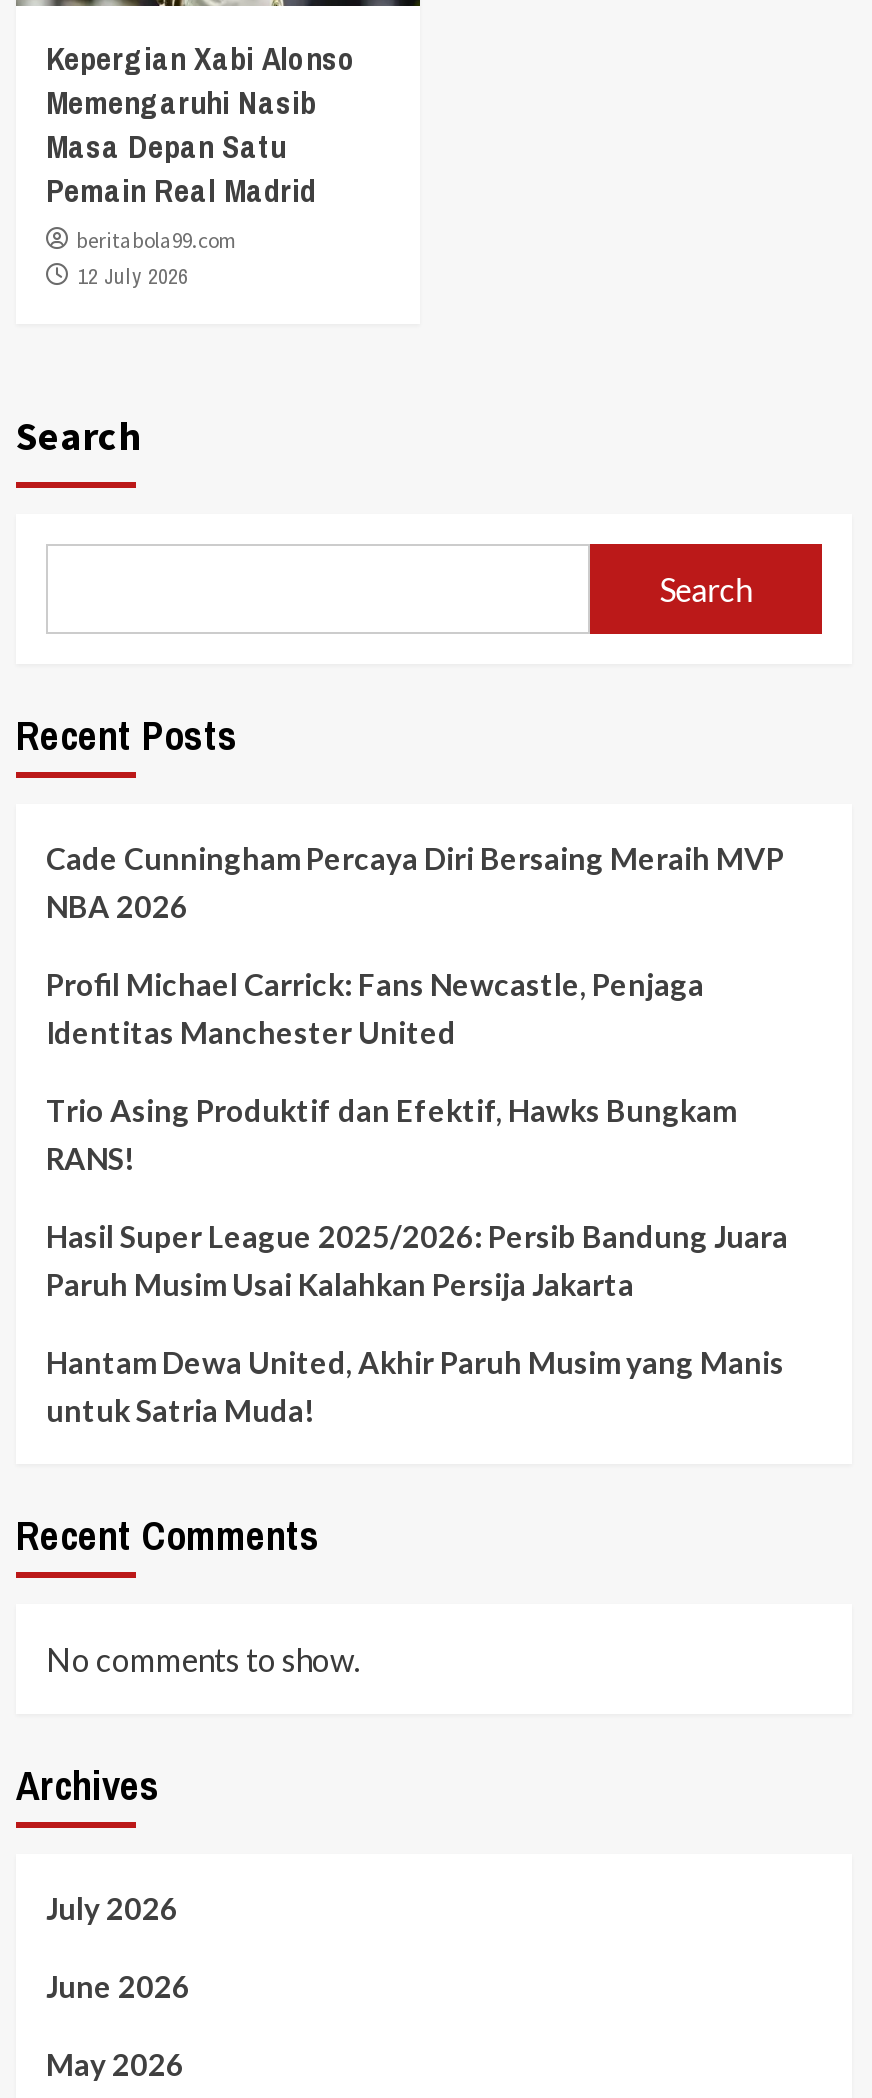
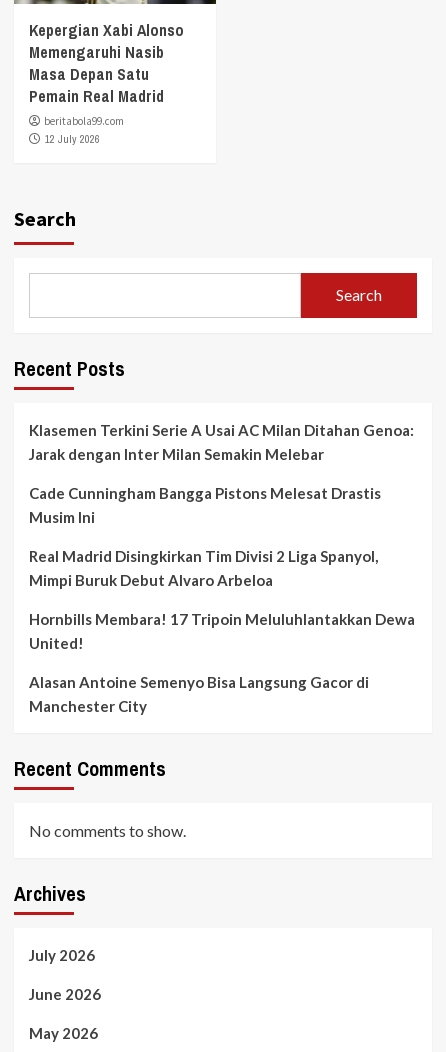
[46,841,784,925] Cade Cunningham Percaya Diri Bersaing Meraih MVP | NBA 2026 -> [29,421,414,463] Klasemen Terkini Serie A Usai AC Milan Ditahan Genoa: | Jarak dengan Inter Milan Semakin Melebar
[46,967,704,1051] Profil Michael Carrick: Fans Newcastle, Penjaga | Identitas Manchester United -> [29,484,381,526] Cade Cunningham Bangga Pistons Melesat Drastis | Musim Ini
[46,1093,736,1177] Trio Asing Produktif dan Efektif, Hawks Bungkam | RANS! -> [29,547,378,589] Real Madrid Disingkirkan Tim Divisi 2 Liga Spanyol, | Mimpi Buruk Debut Alvaro Arbeloa
[46,1219,788,1303] Hasil Super League 2025/2026: Persib Bandung Juara | Paruh Musim Usai Kalahkan Persija Jakarta -> [29,610,415,652] Hornbills Membara! 17 Tripoin Meluluhlantakkan Dewa | United!
[46,1345,784,1429] Hantam Dewa United, Akhir Paruh Musim yang Manis | untuk Satria Muda! -> [29,673,369,715] Alasan Antoine Semenyo Bisa Langsung Gacor di | Manchester City

